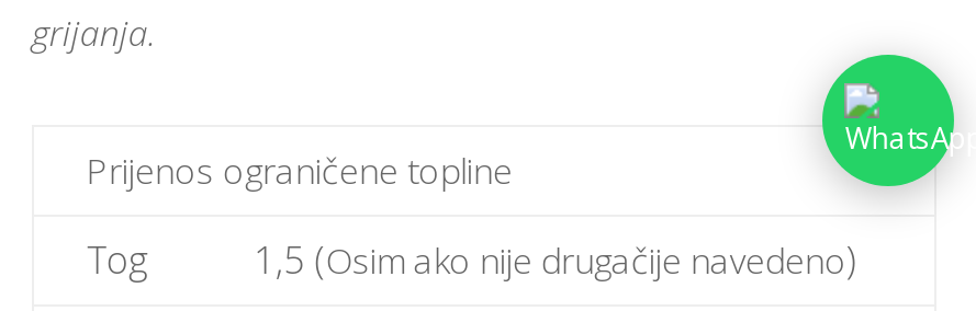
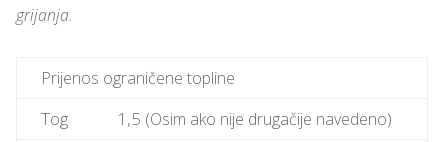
[818,53,958,195] [image] -> none

